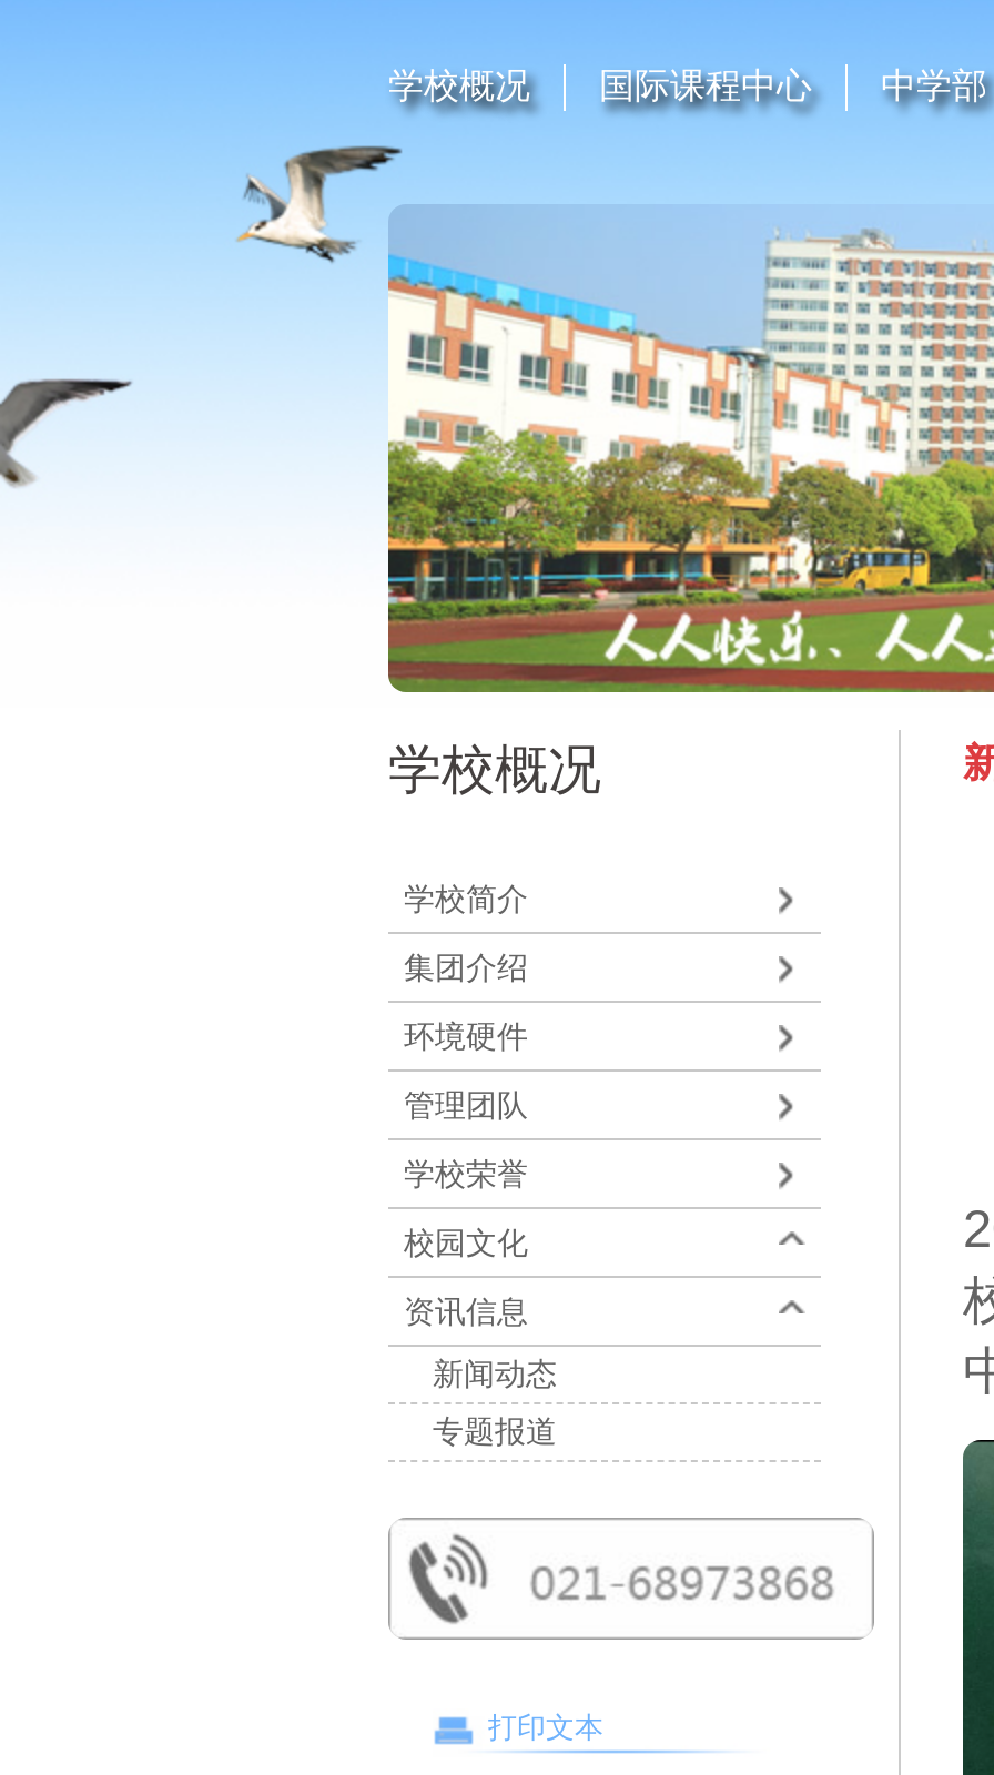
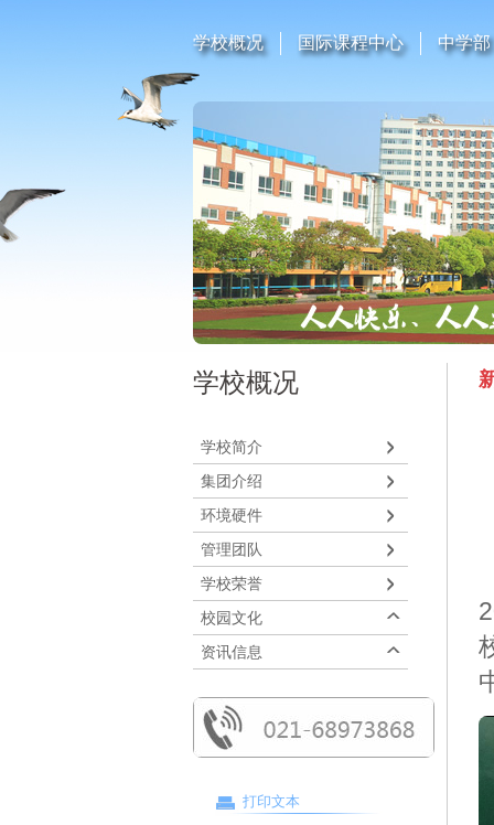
[433,1356,557,1449] 新闻动态 | 专题报道 -> none

